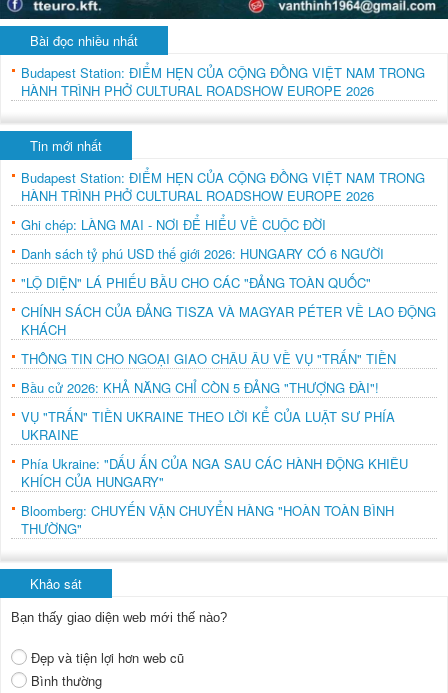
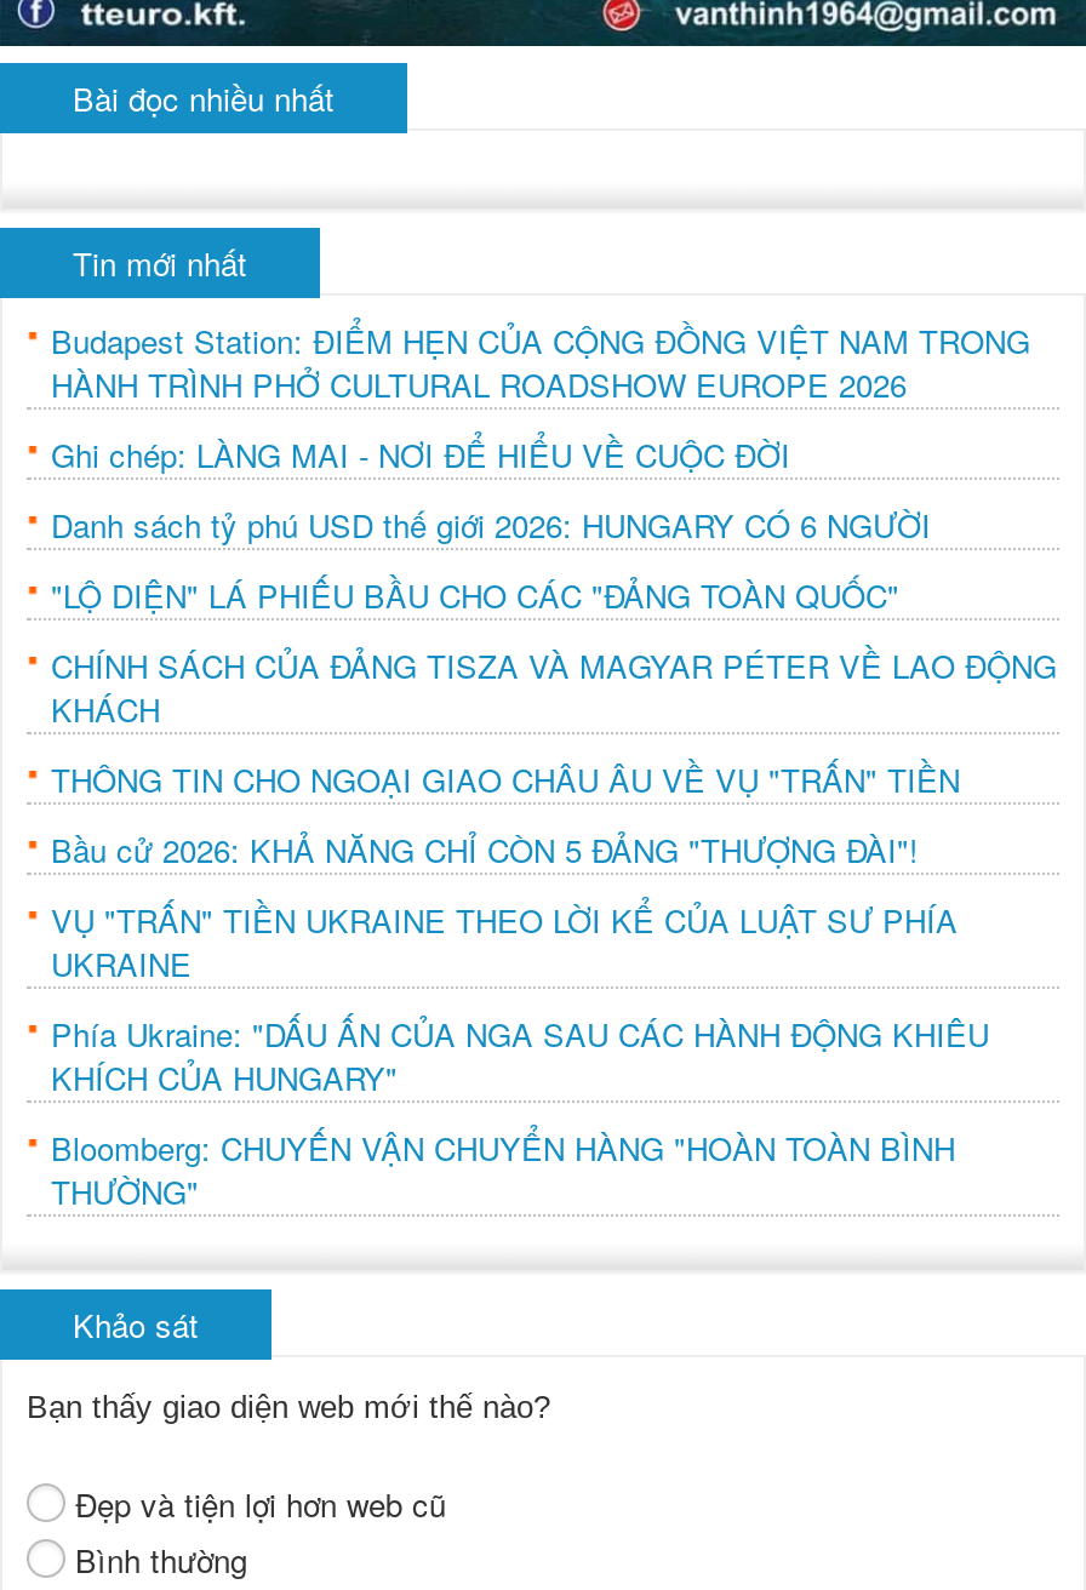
[21,63,425,100] Budapest Station: ĐIỂM HẸN CỦA CỘNG ĐỒNG VIỆT NAM TRONG | HÀNH TRÌNH PHỞ CULTURAL ROADSHOW EUROPE 2026 -> none

